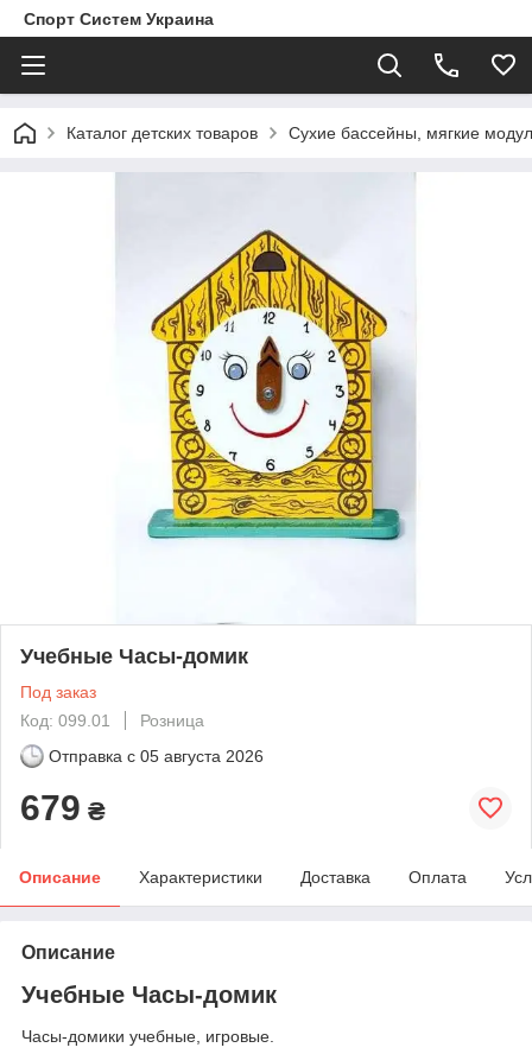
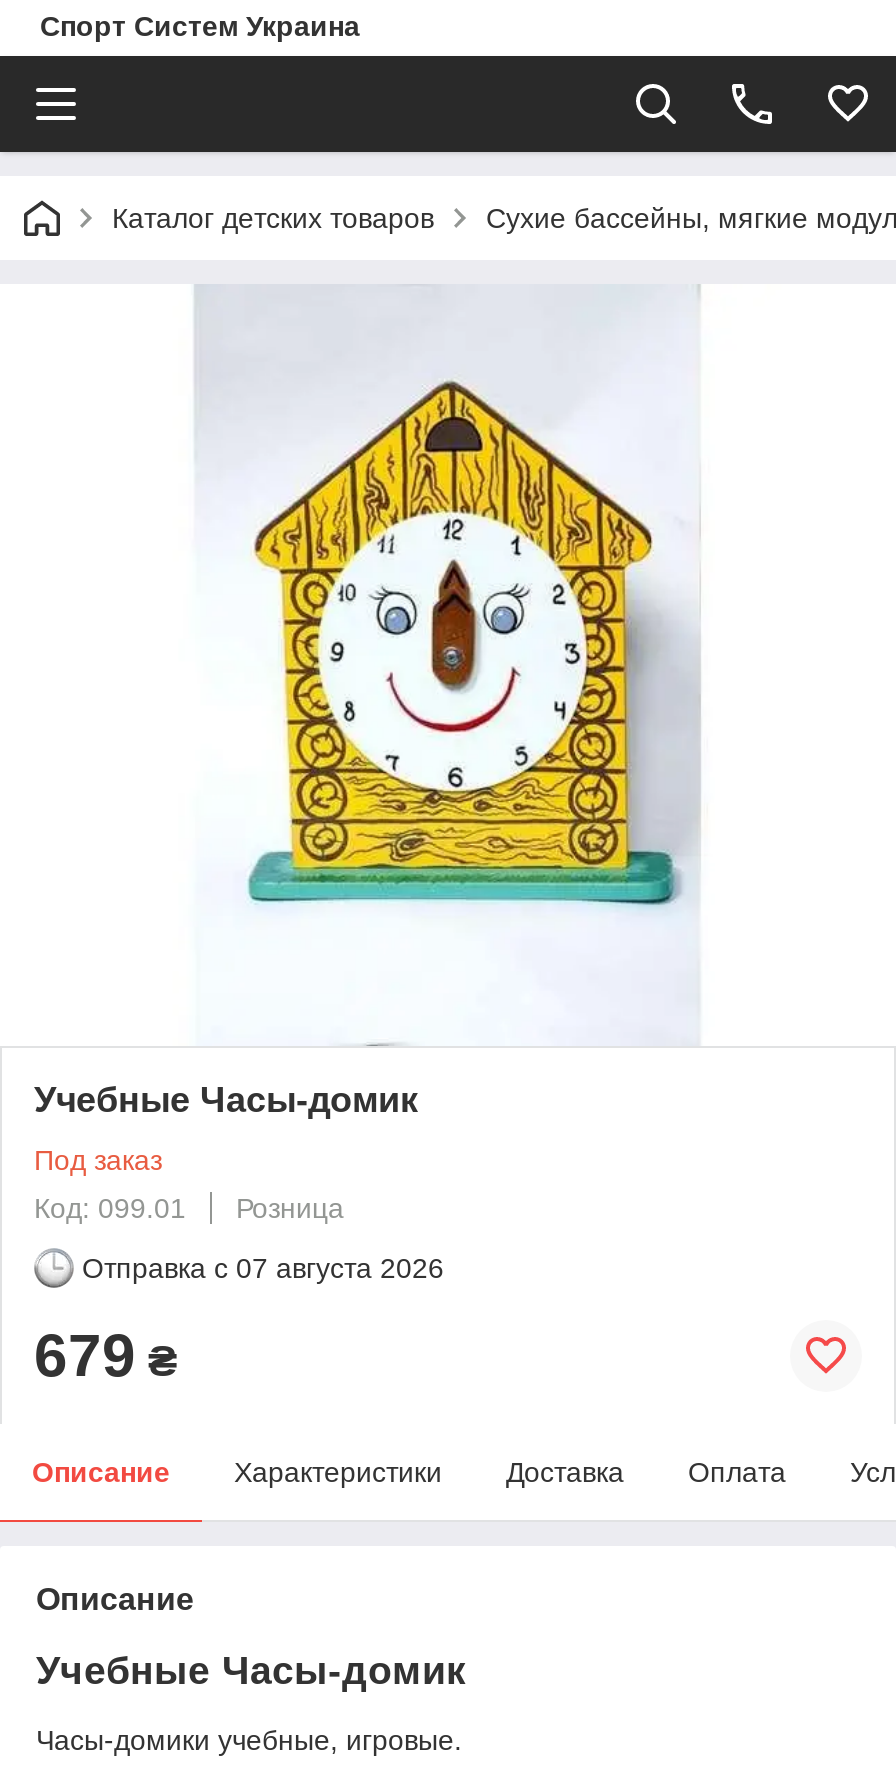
[49,746,264,765] Отправка с 05 августа 2026 -> [82,1252,444,1284] Отправка с 07 августа 2026

